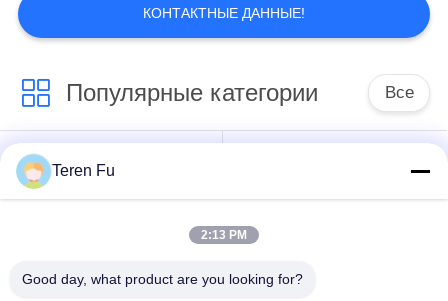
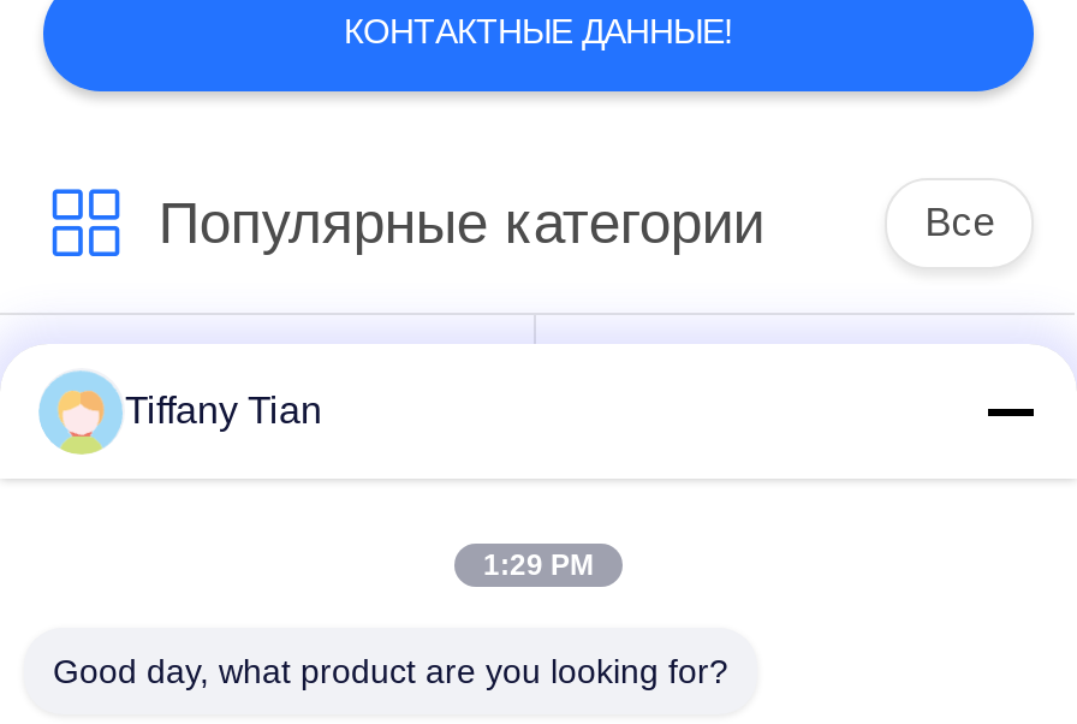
[52,162,115,179] Teren Fu -> [125,390,322,431] Tiffany Tian
[201,228,247,242] 2:13 PM -> [483,548,594,582] 1:29 PM

